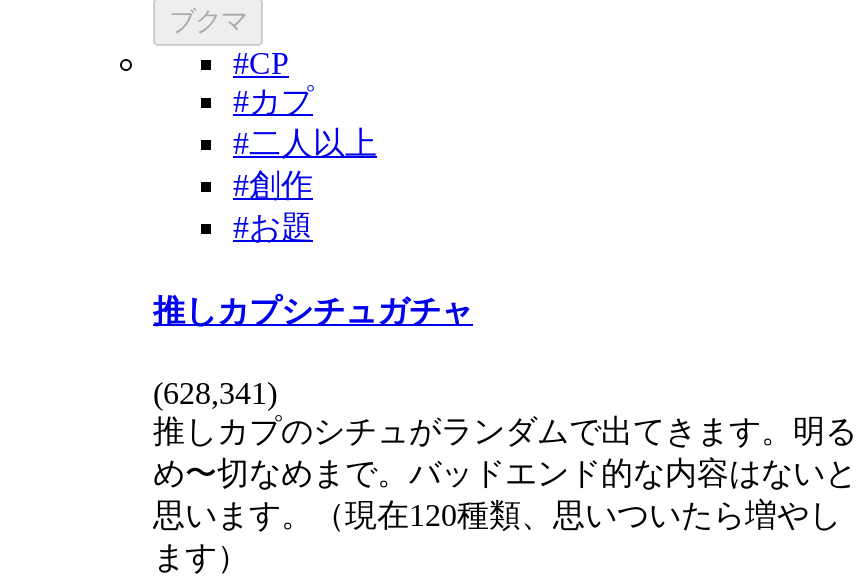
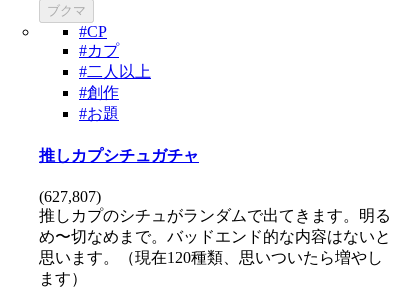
[153,377,277,411] (628,341) -> [39,188,101,205] (627,807)

